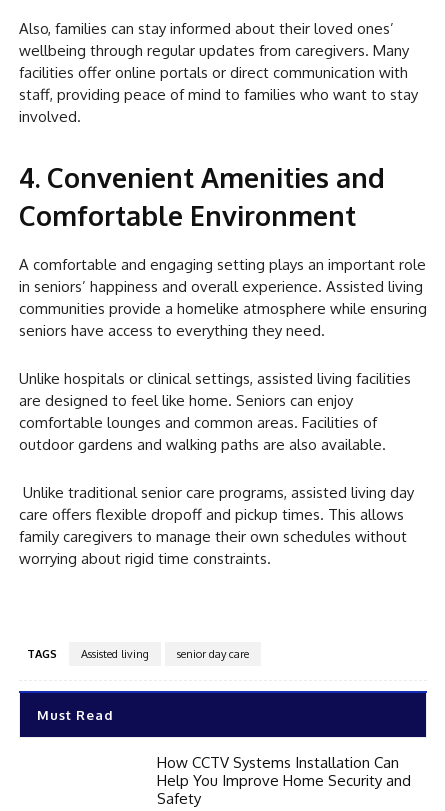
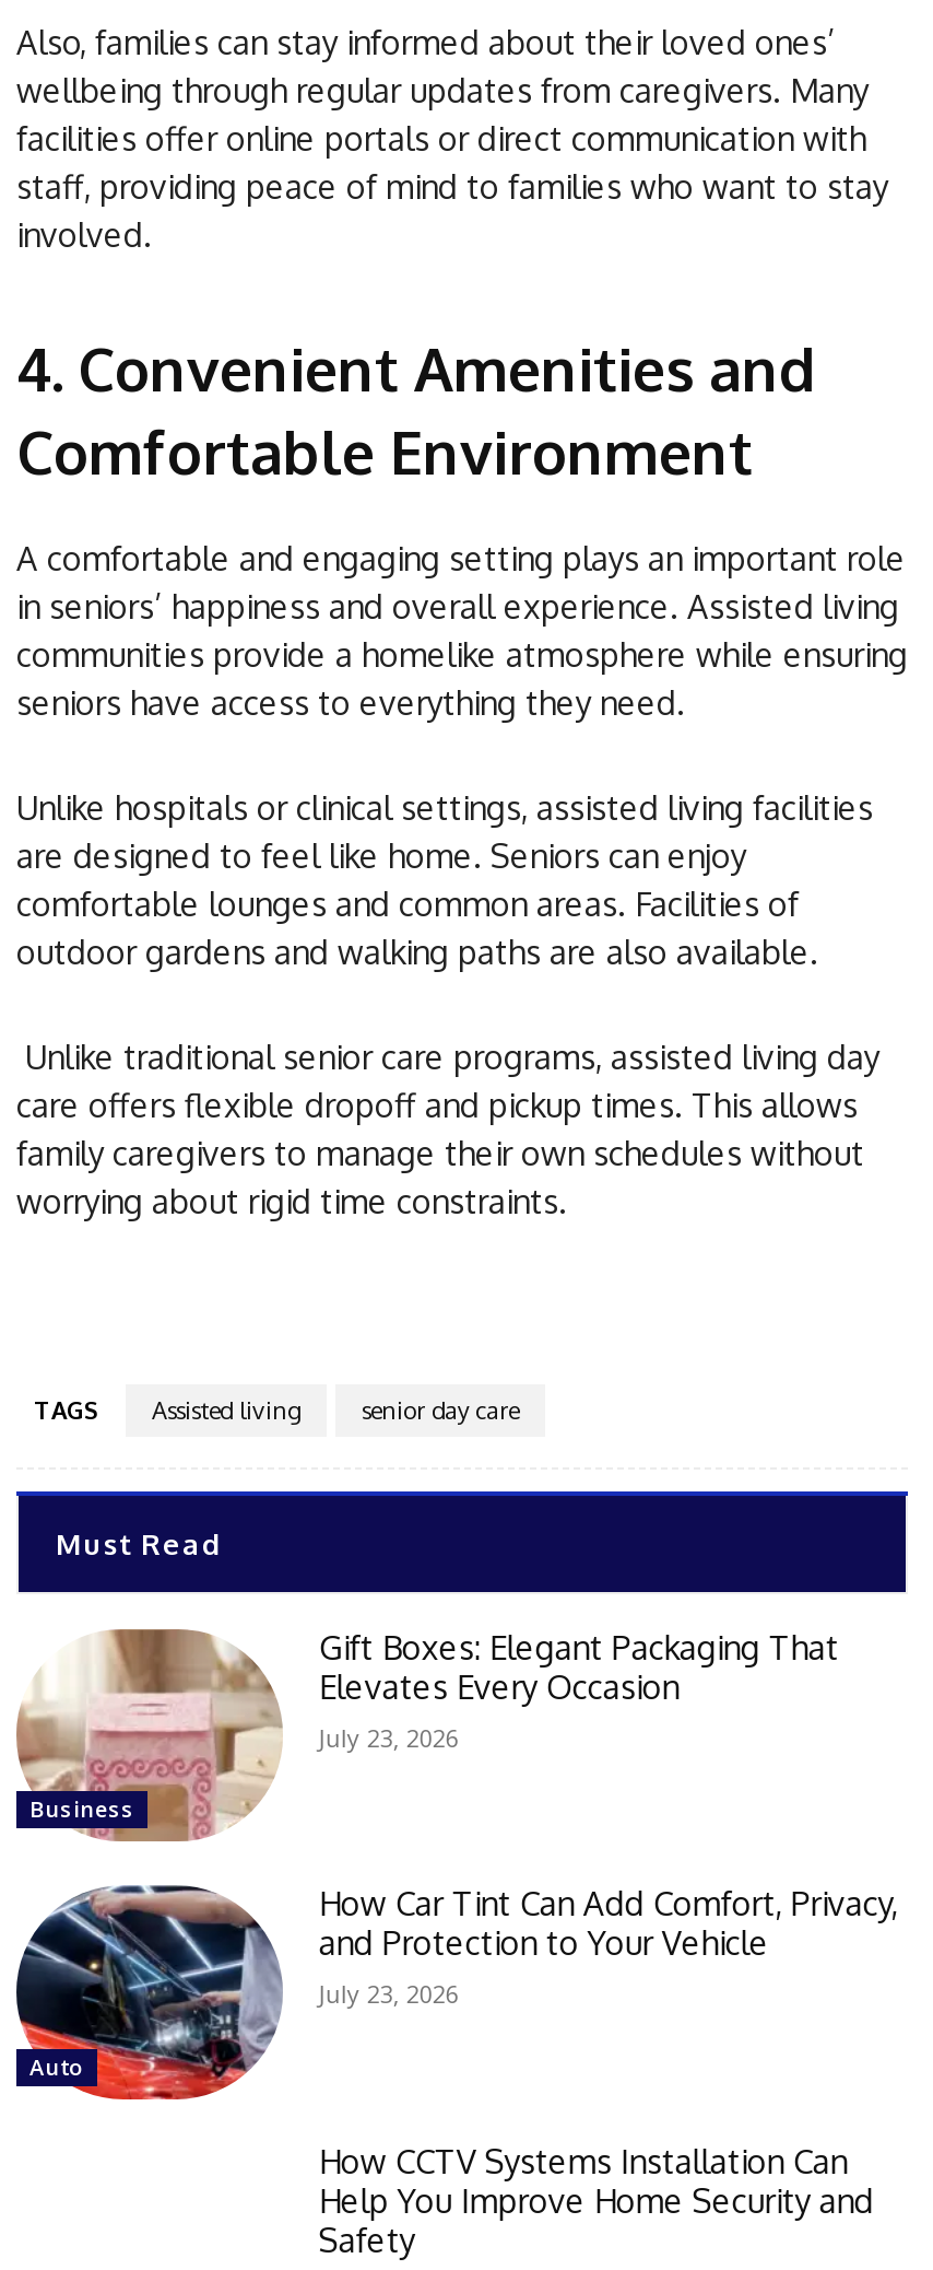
none -> [14,1627,283,1844] [image] | Business
none -> [14,1883,283,2102] [image] | Auto
none -> [319,1626,839,1753] Gift Boxes: Elegant Packaging That | Elevates Every Occasion | July 23, 2026
none -> [319,1884,898,2011] How Car Tint Can Add Comfort, Privacy, | and Protection to Your Vehicle | July 23, 2026

